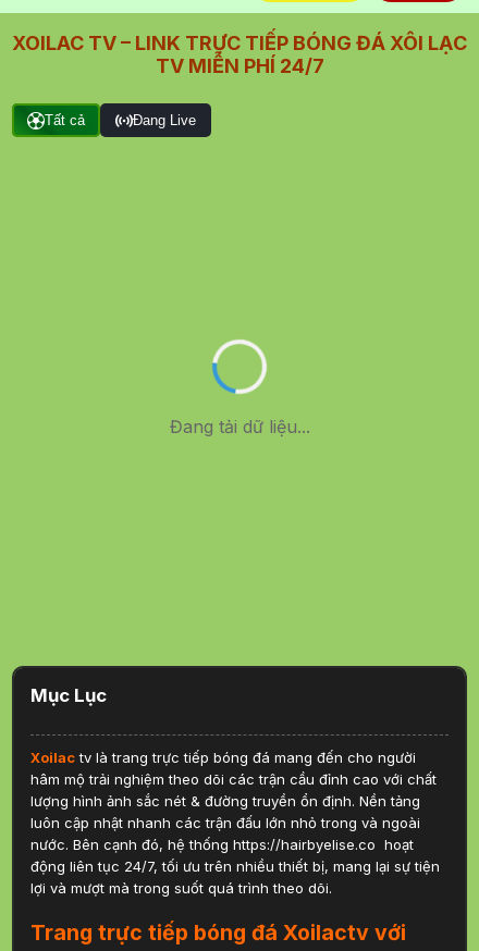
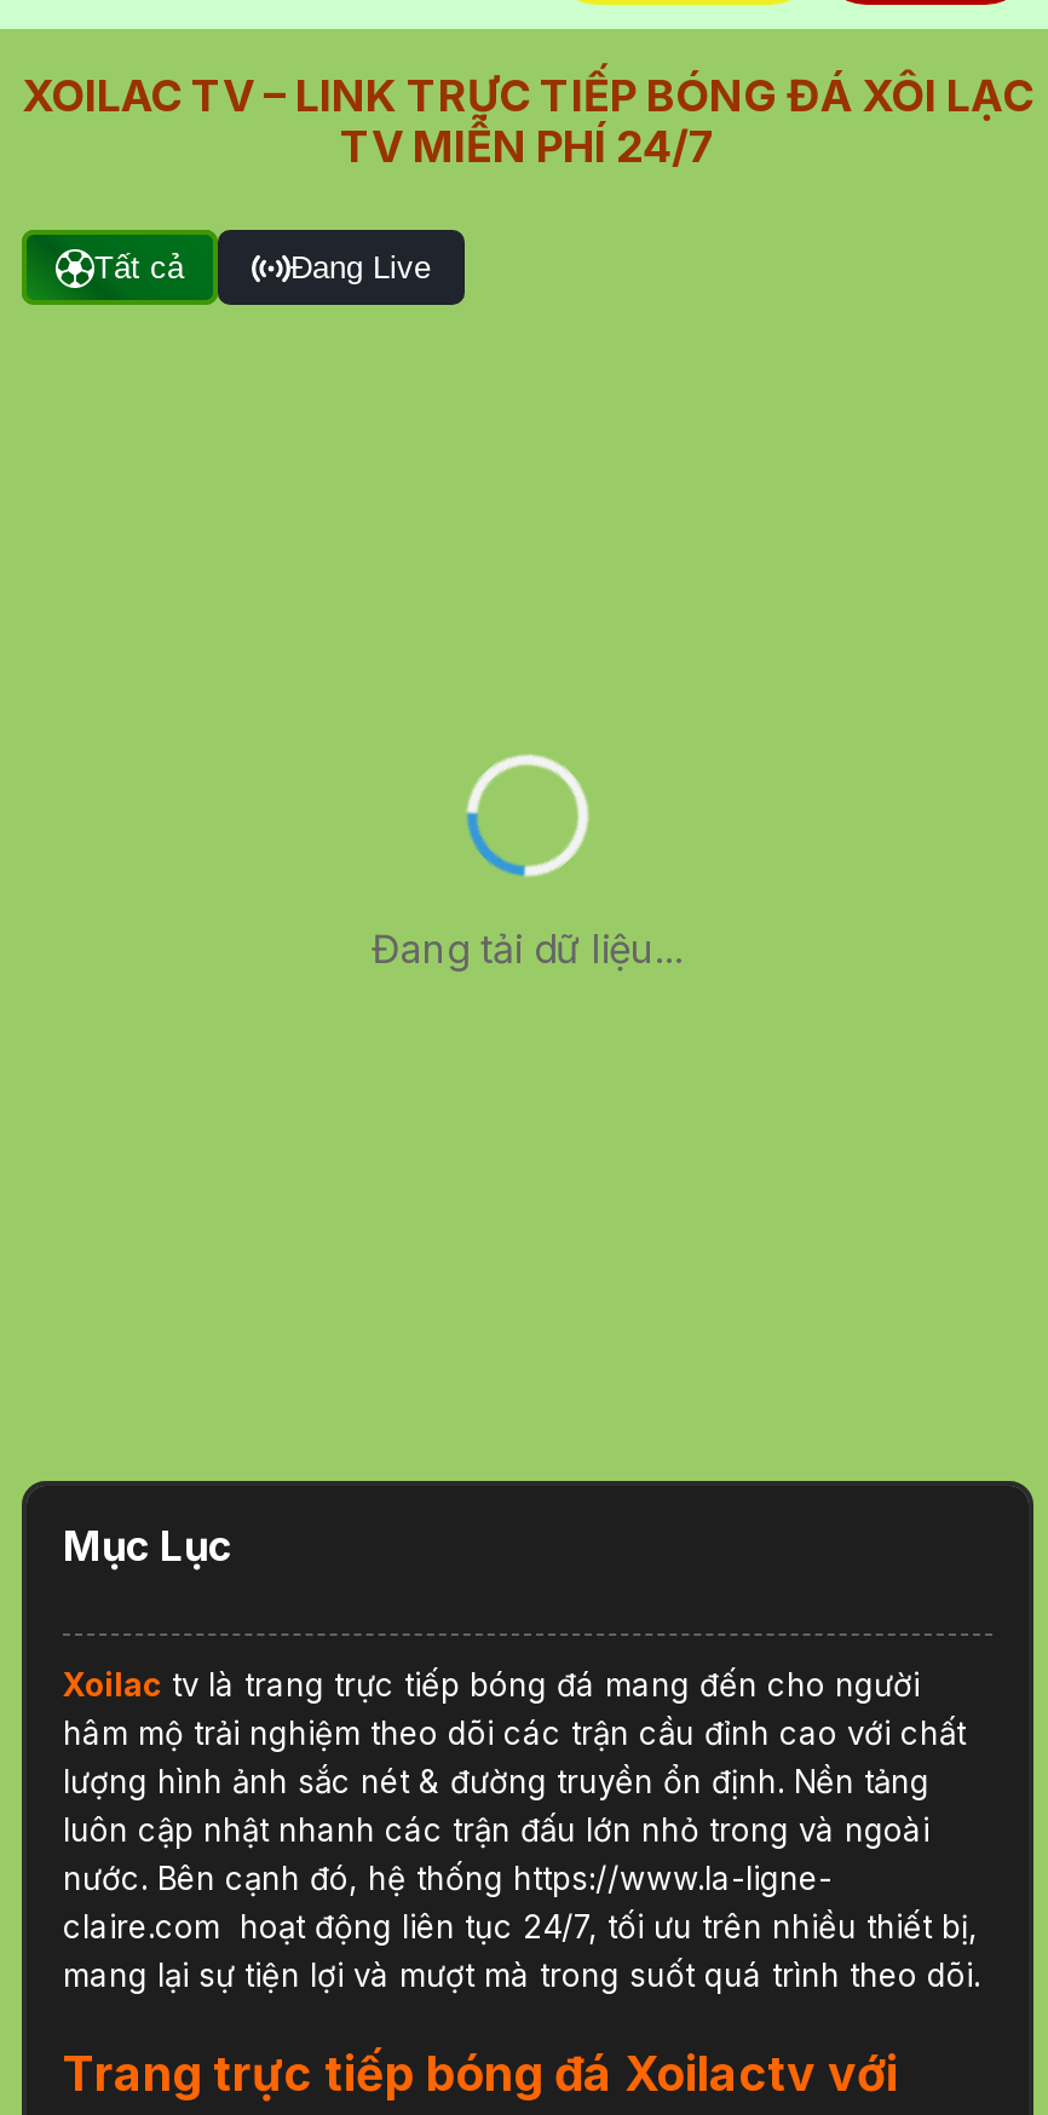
[30,836,440,897] nước. Bên cạnh đó, hệ thống https://hairbyelise.co hoạt | động liên tục 24/7, tối ưu trên nhiều thiết bị, mang lại sự tiện | lợi và mượt mà trong suốt quá trình theo dõi. -> [63,1858,980,1994] nước. Bên cạnh đó, hệ thống https://www.la-ligne- | claire.com hoạt động liên tục 24/7, tối ưu trên nhiều thiết bị, | mang lại sự tiện lợi và mượt mà trong suốt quá trình theo dõi.

